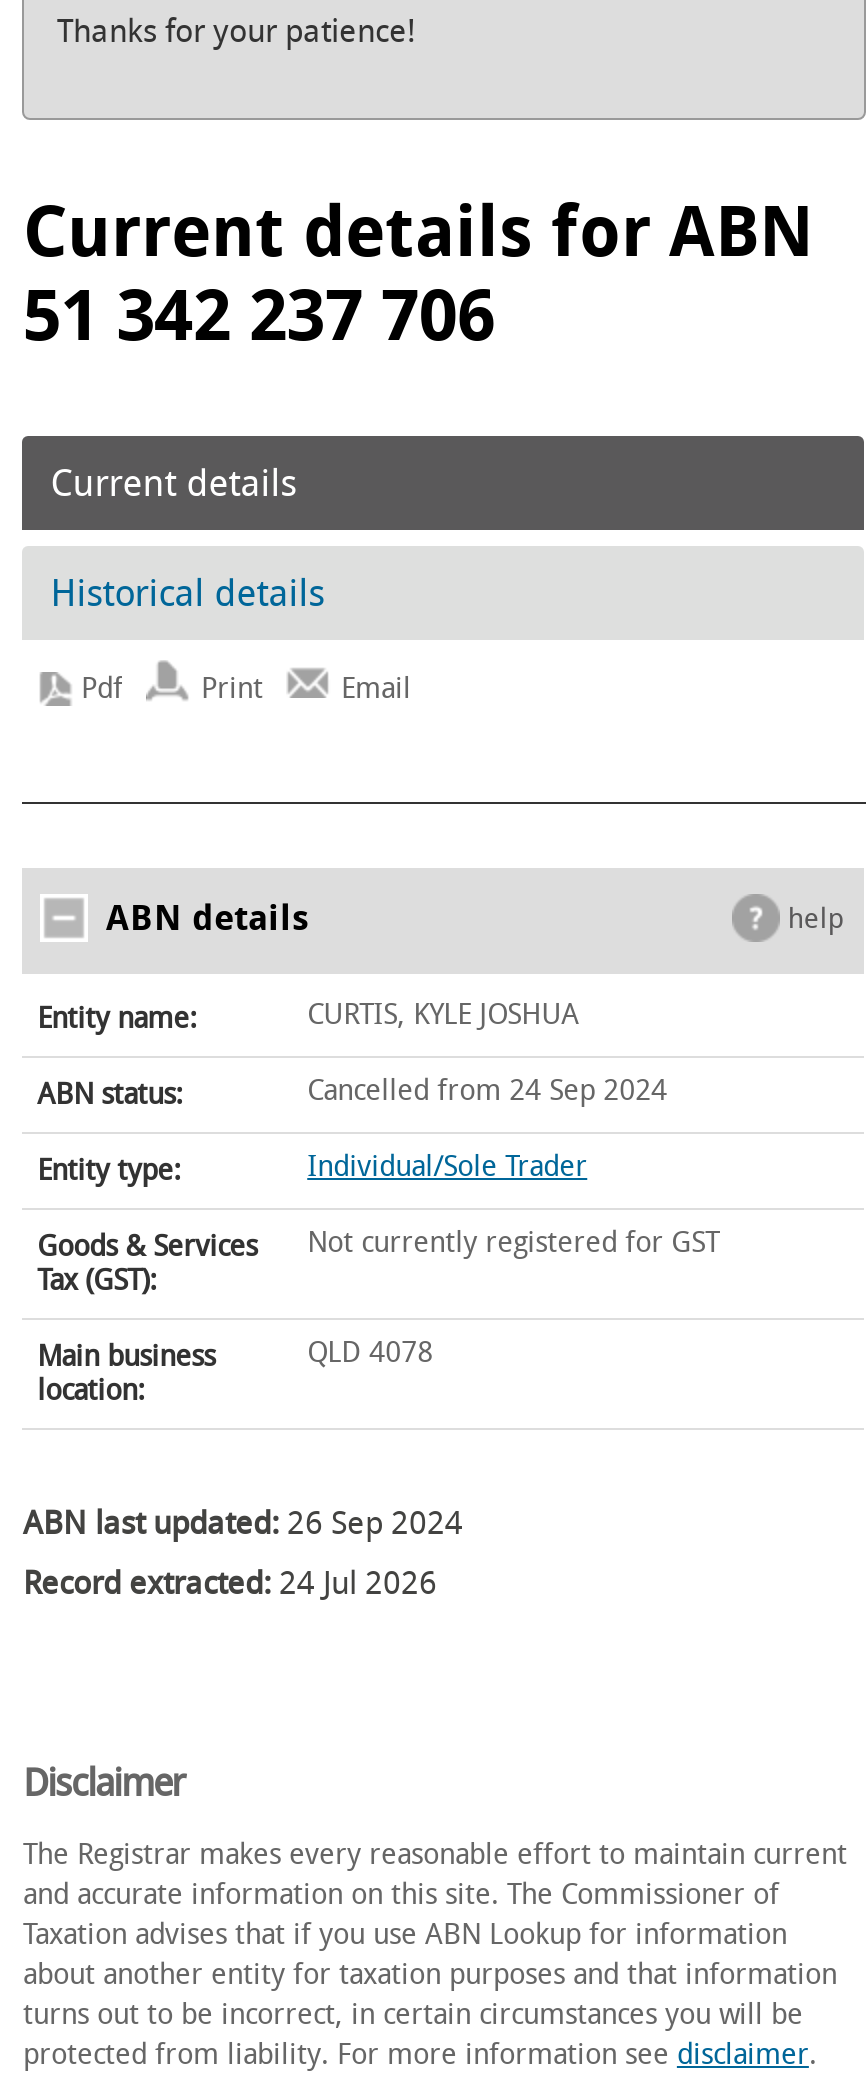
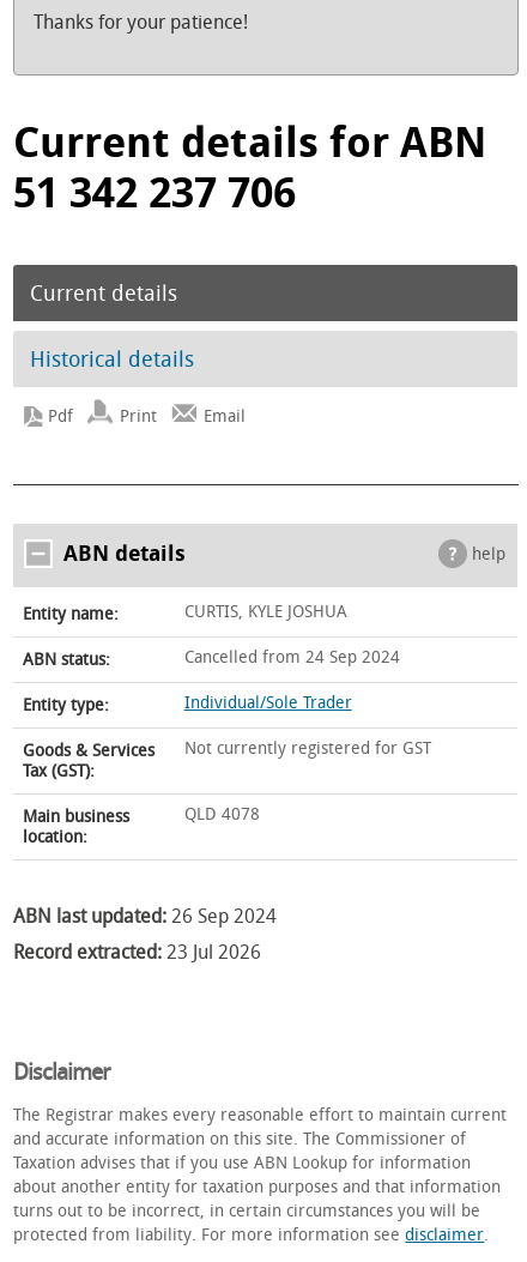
[23,1564,437,1602] Record extracted: 24 Jul 2026 -> [14,941,262,963] Record extracted: 23 Jul 2026

